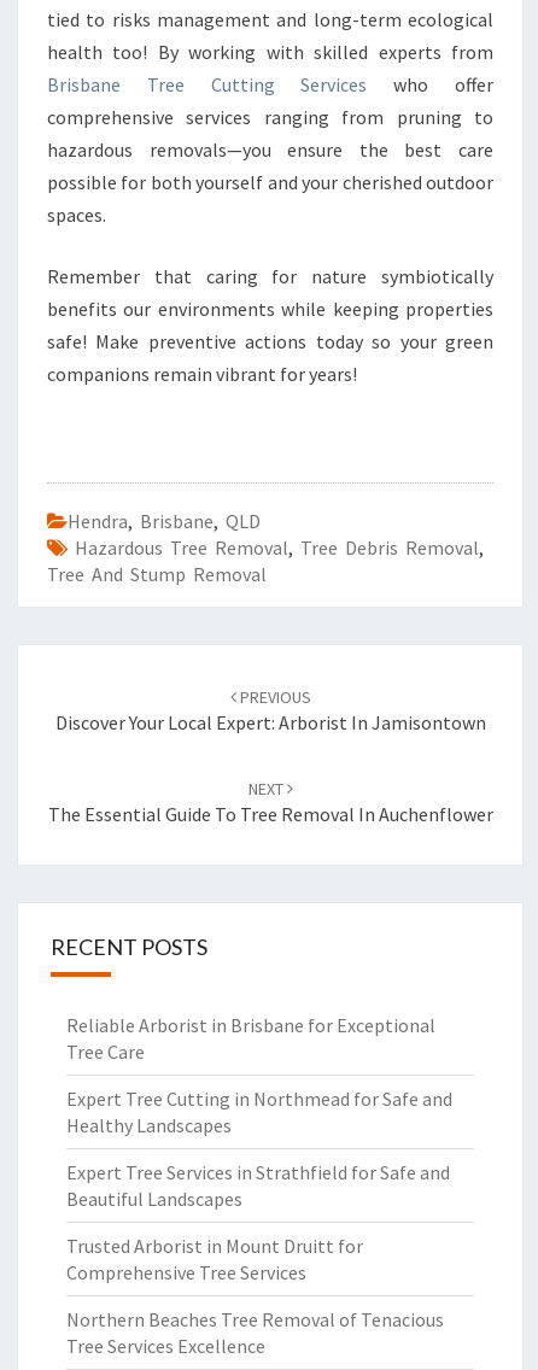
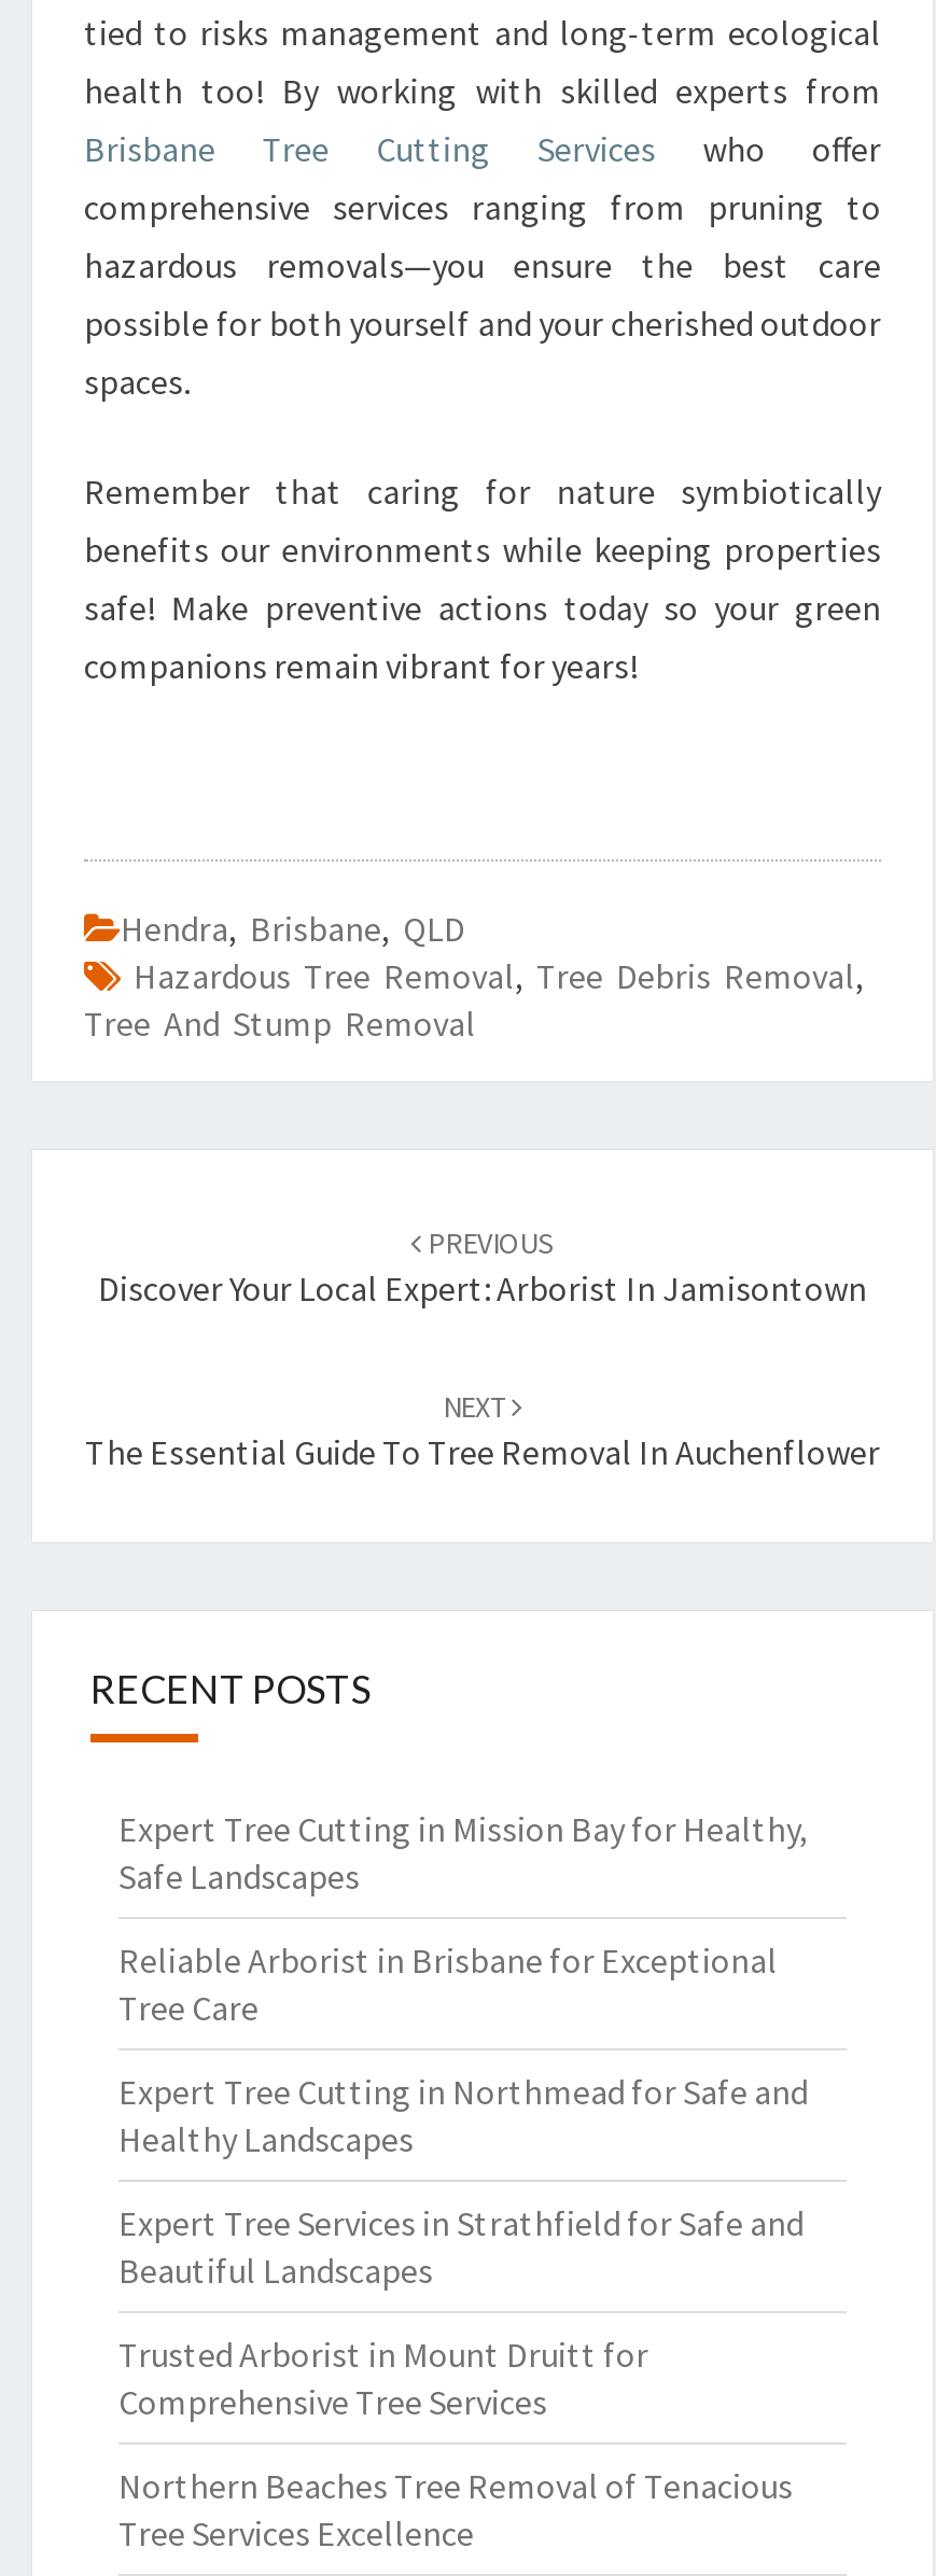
none -> [118,1807,808,1898] Expert Tree Cutting in Mission Bay for Healthy, | Safe Landscapes

